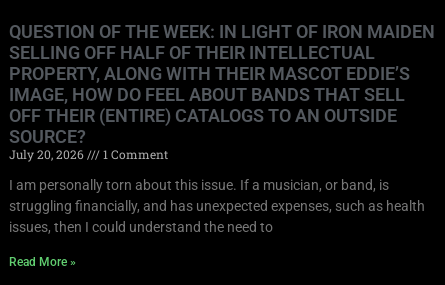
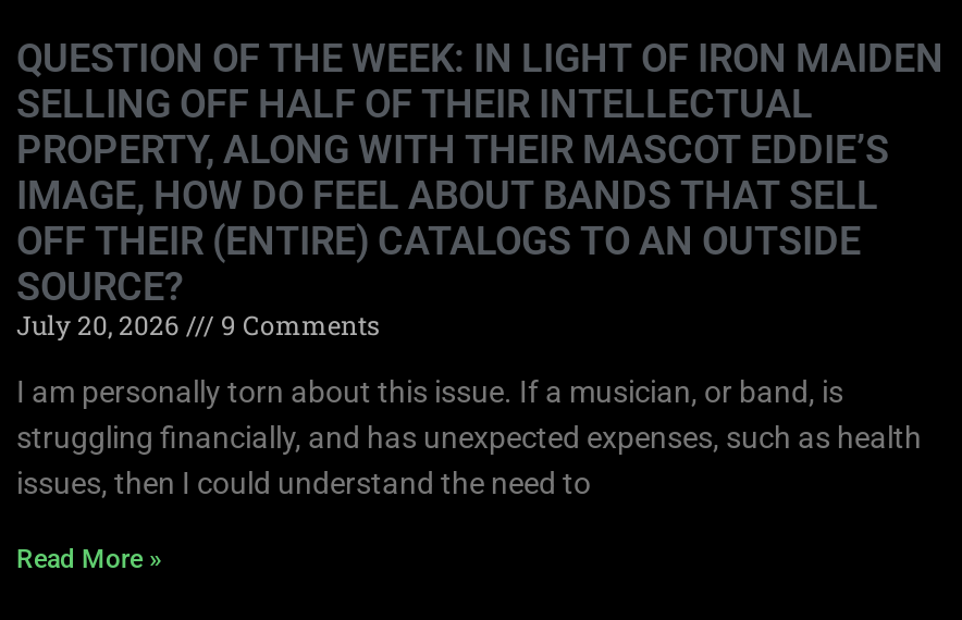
[9,145,168,161] July 20, 2026 1 Comment -> [16,304,380,339] July 20, 2026 9 Comments

